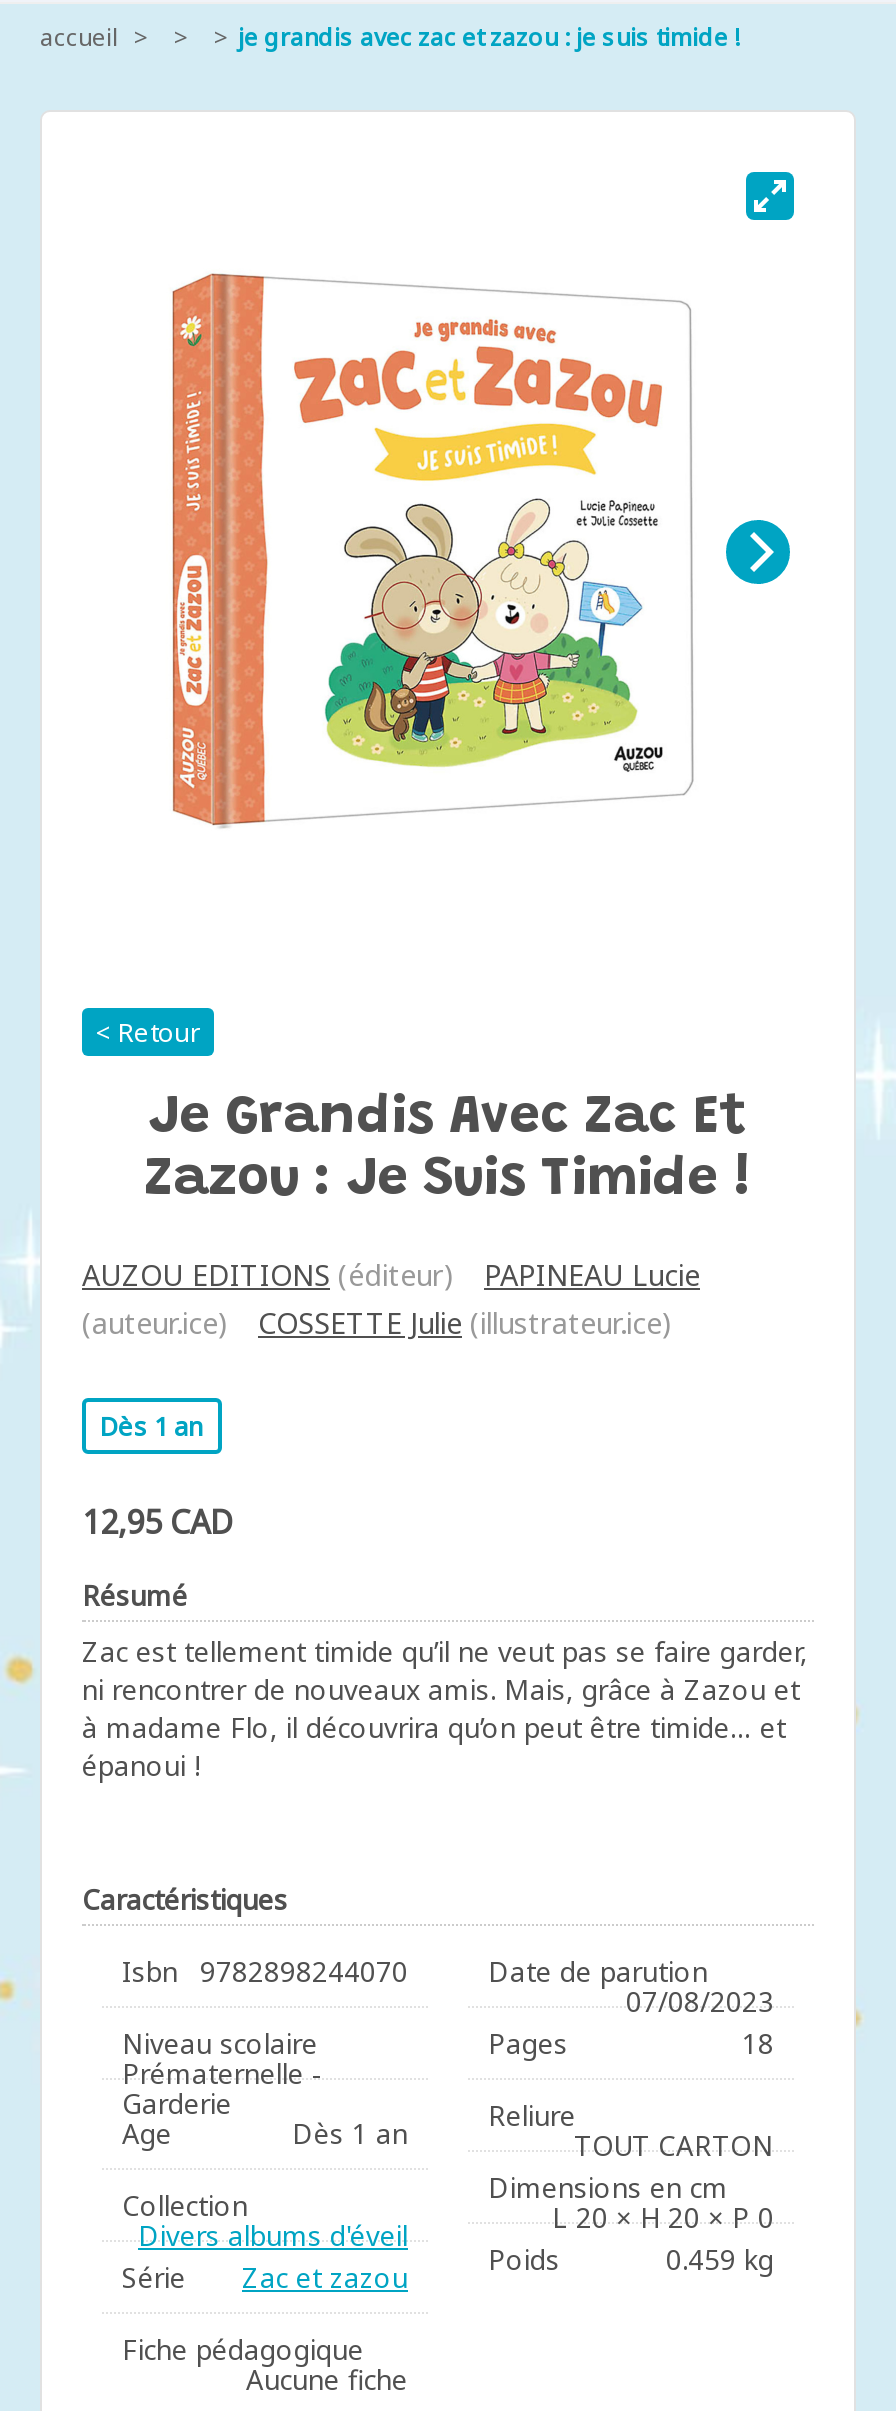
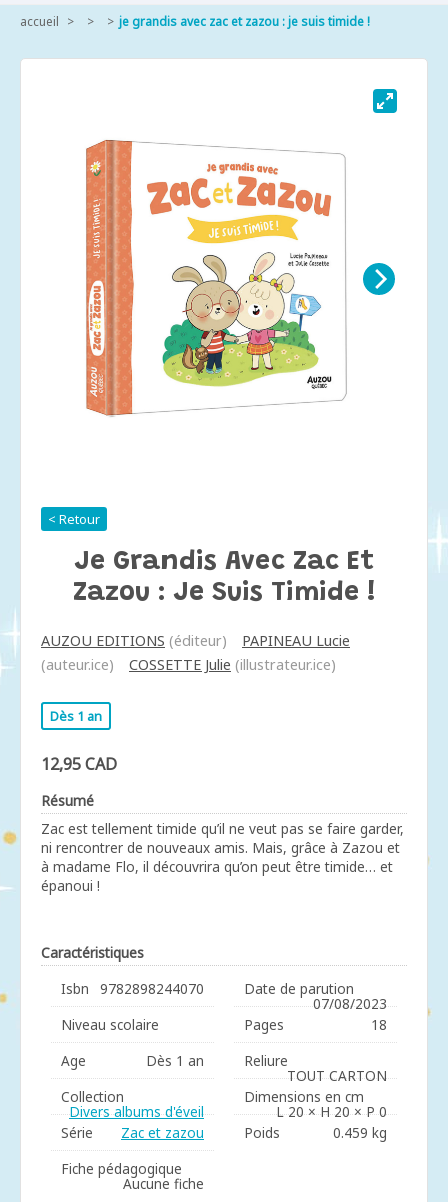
[122,2054,322,2122] Prématernelle - | Garderie -> none

